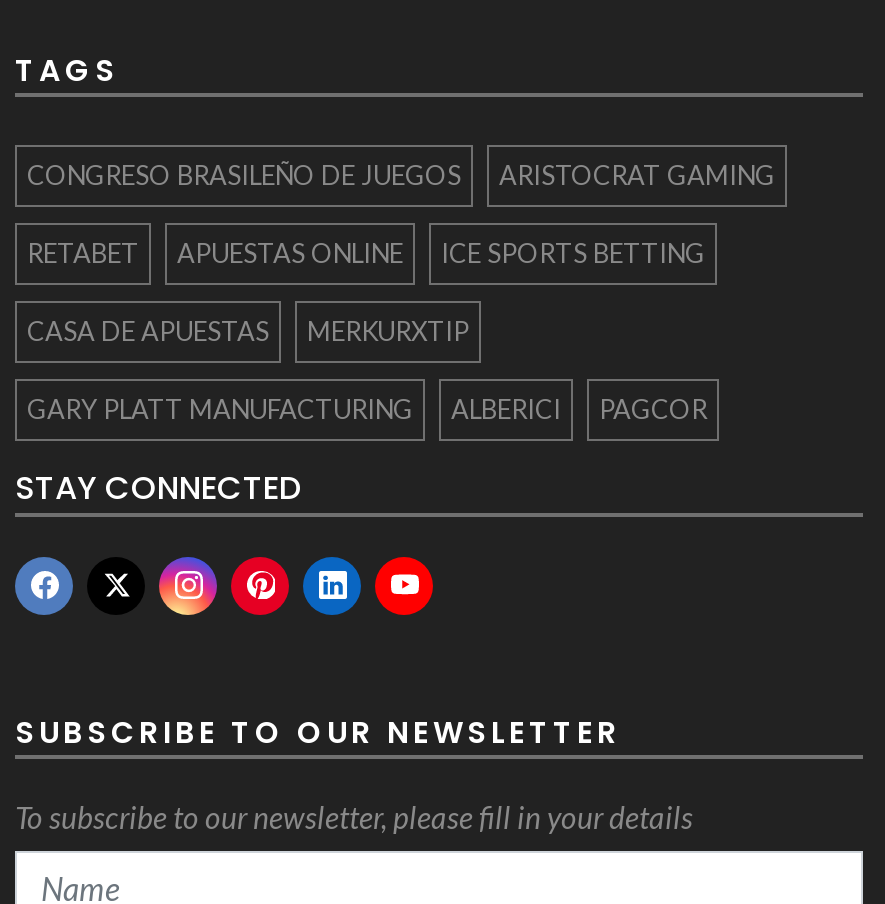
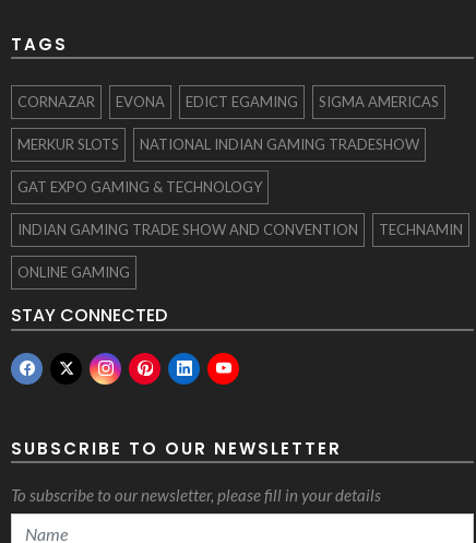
[27,159,775,425] CONGRESO BRASILEÑO DE JUEGOS | ARISTOCRAT GAMING | RETABET | APUESTAS ONLINE | ICE SPORTS BETTING | CASA DE APUESTAS | MERKURXTIP | GARY PLATT MANUFACTURING | ALBERICI | PAGCOR -> [17,93,463,281] CORNAZAR | EVONA | EDICT EGAMING | SIGMA AMERICAS | MERKUR SLOTS | NATIONAL INDIAN GAMING TRADESHOW | GAT EXPO GAMING & TECHNOLOGY | INDIAN GAMING TRADE SHOW AND CONVENTION | TECHNAMIN | ONLINE GAMING

